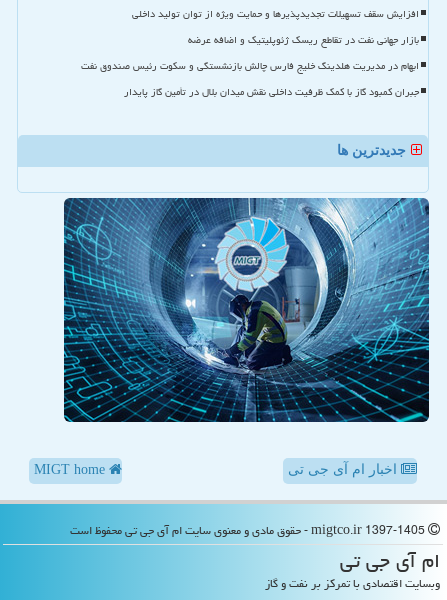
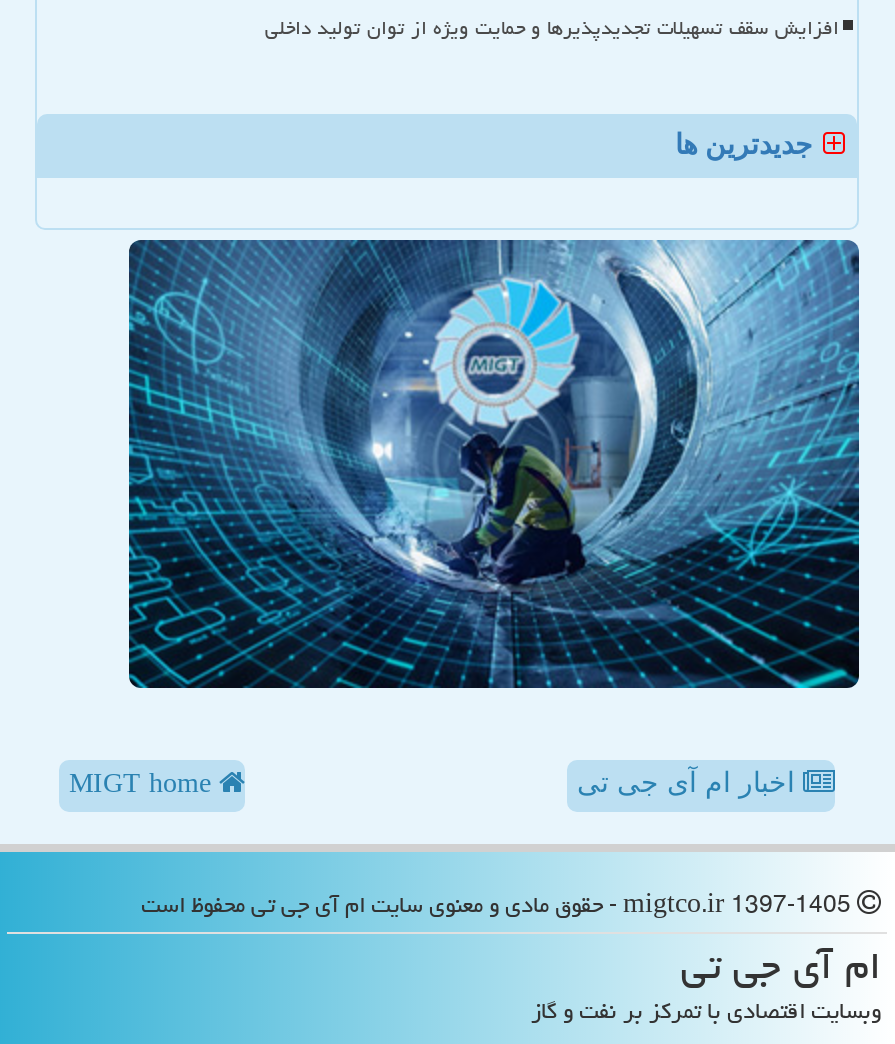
[81,30,419,102] بازار جهانی نفت در تقاطع ریسک ژئوپلیتیک و اضافه عرضه | ابهام در مدیریت هلدینگ خلیج فارس چالش بازنشستگی و سکوت رئیس صندوق نفت | جبران کمبود گاز با کمک ظرفیت داخلی نقش میدان بلال در تأمین گاز پایدار -> none

